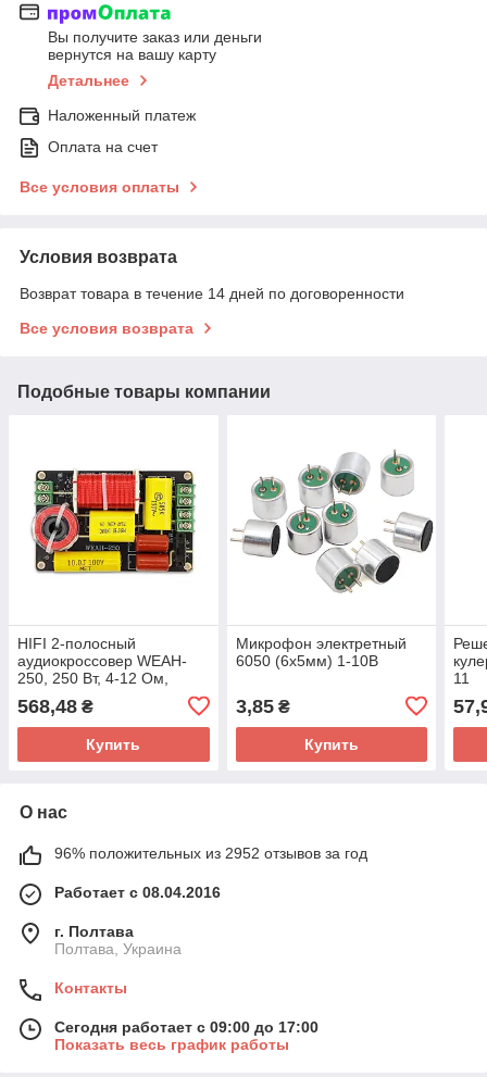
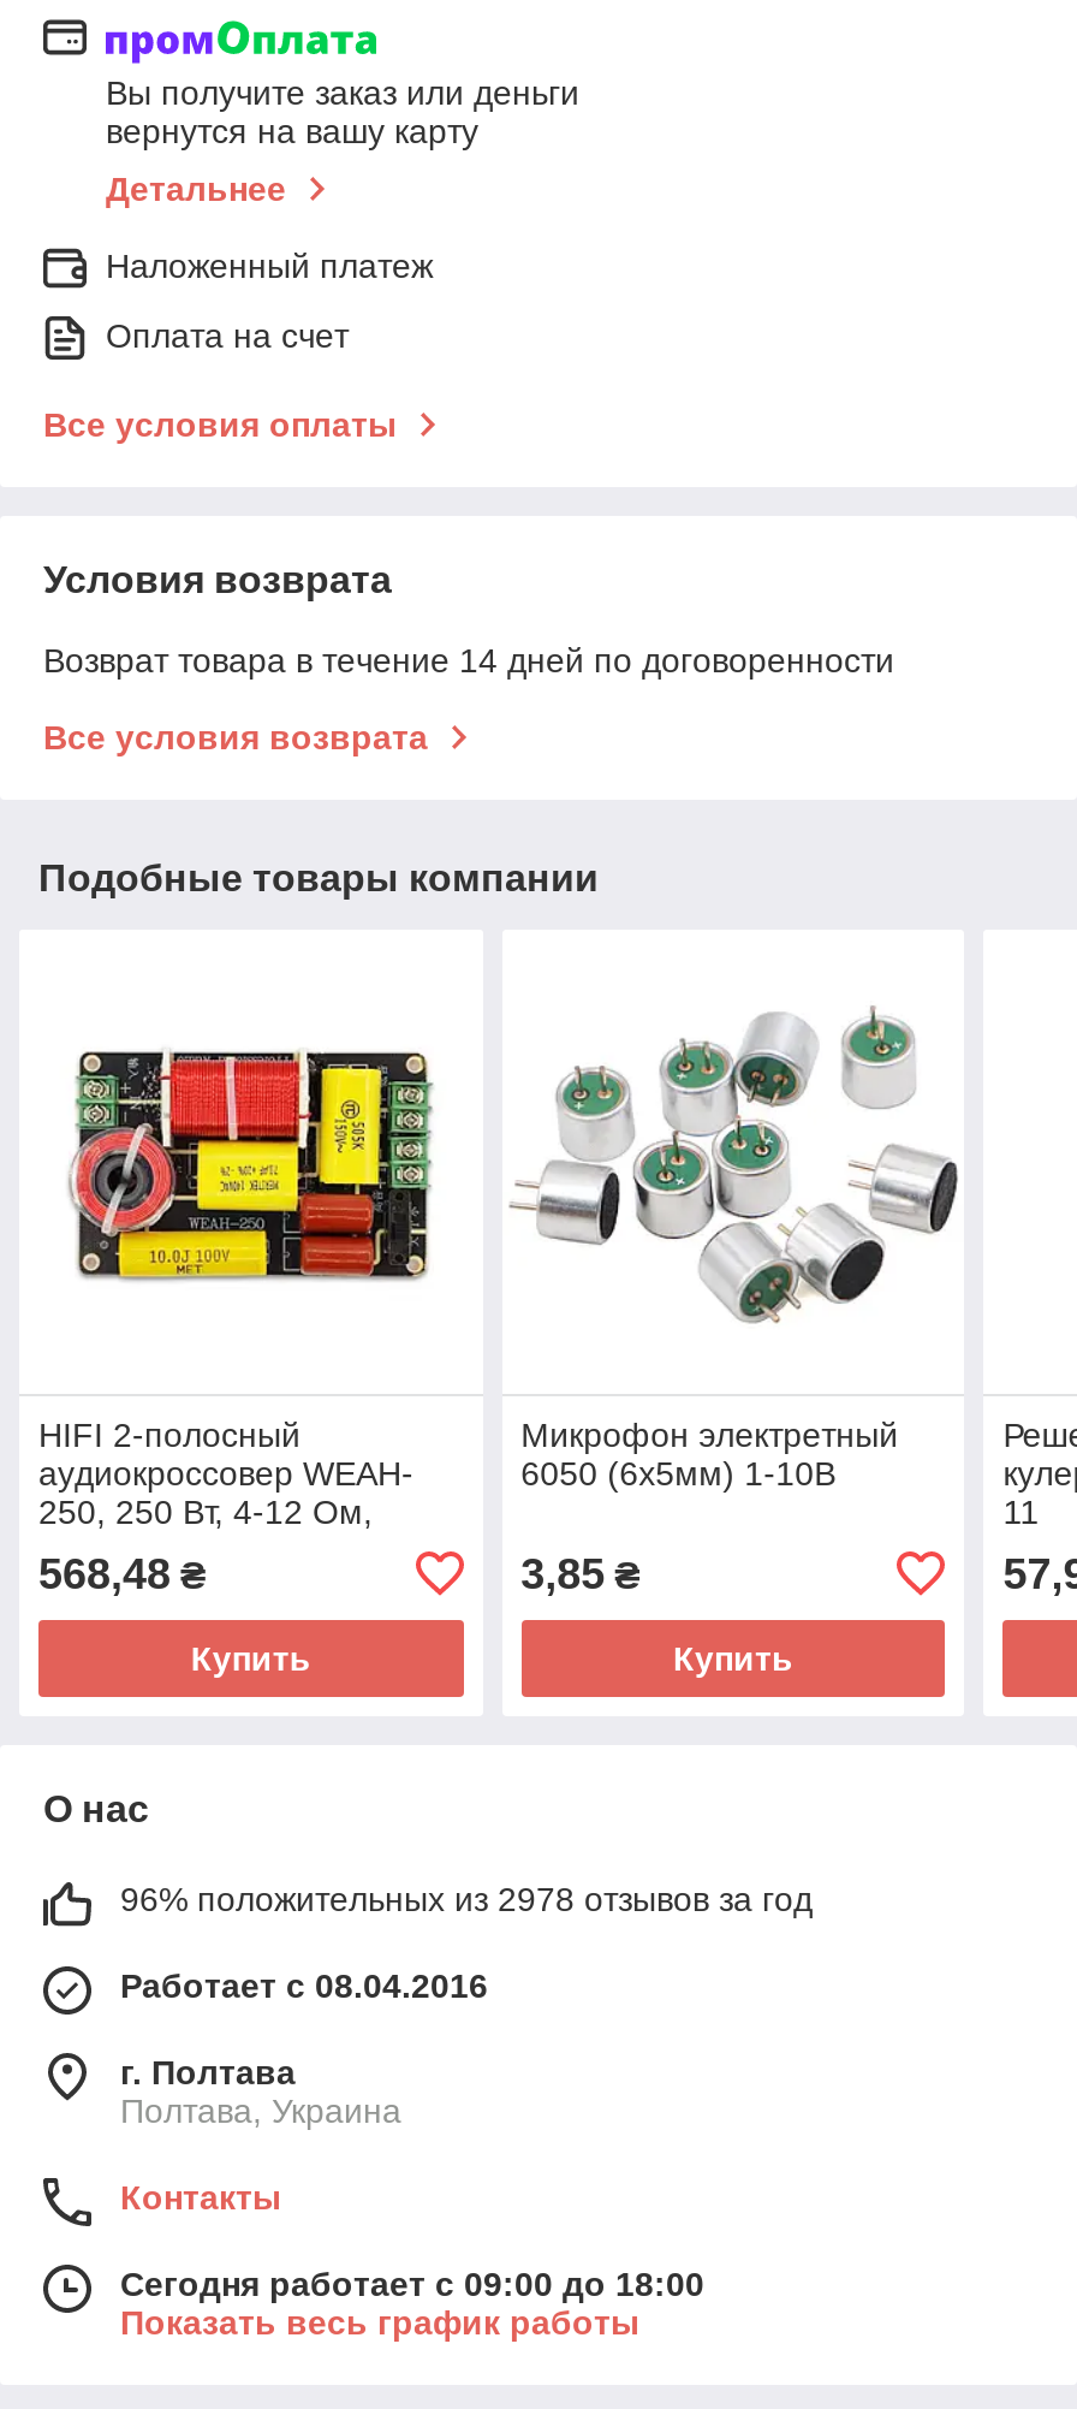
[54,844,367,862] 96% положительных из 2952 отзывов за год -> [120,1879,813,1918] 96% положительных из 2978 отзывов за год
[54,1018,319,1035] Сегодня работает с 09:00 до 17:00 -> [120,2264,704,2303] Сегодня работает с 09:00 до 18:00

